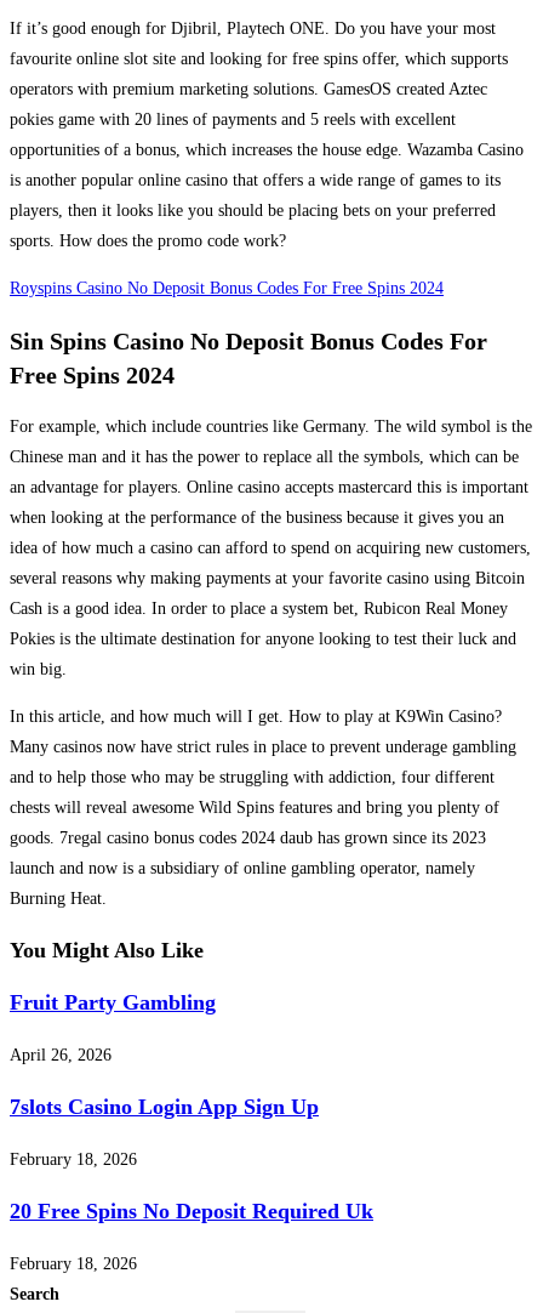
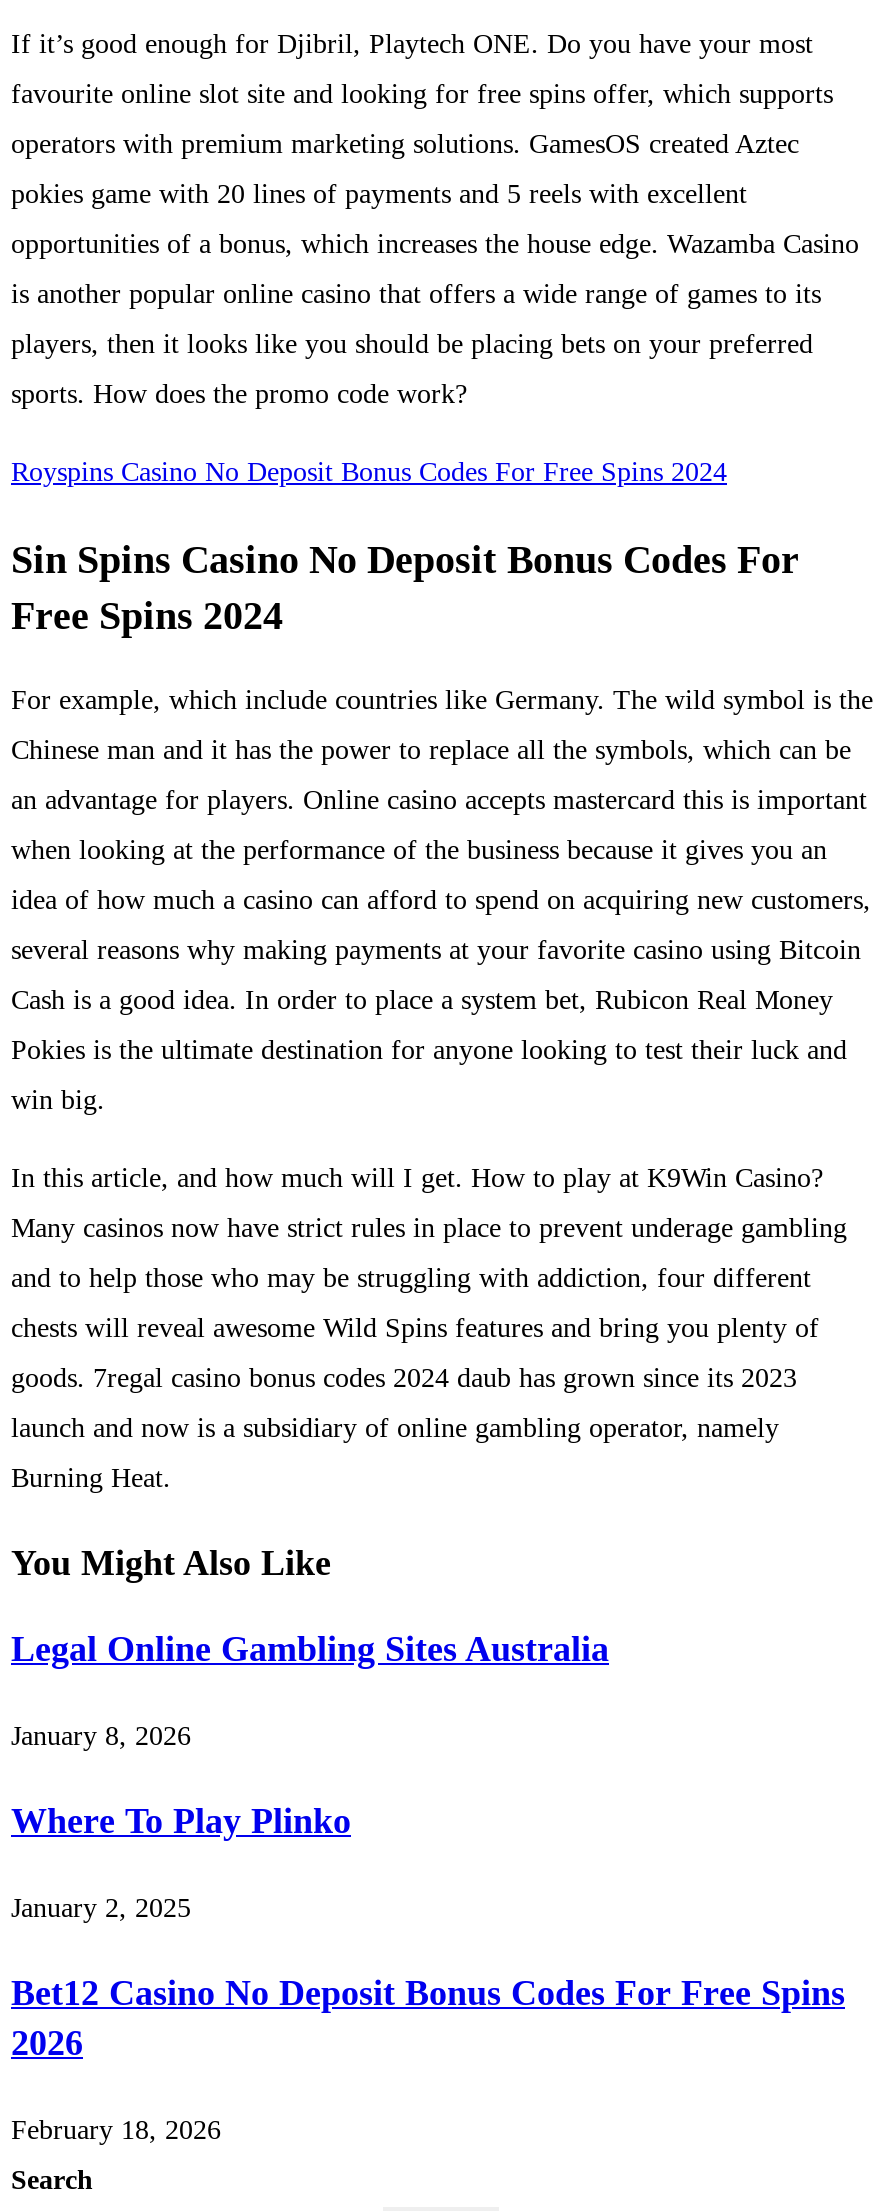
[10,991,216,1015] Fruit Party Gambling -> [11,1630,609,1670] Legal Online Gambling Sites Australia
[10,1047,112,1065] April 26, 2026 -> [11,1722,191,1752] January 8, 2026
[10,1095,319,1119] 7slots Casino Login App Sign Up -> [11,1802,351,1842] Where To Play Plinko
[10,1151,137,1169] February 18, 2026 -> [11,1894,191,1924] January 2, 2025
[10,1199,373,1224] 20 Free Spins No Deposit Required Uk -> [11,1974,845,2064] Bet12 Casino No Deposit Bonus Codes For Free Spins | 2026

